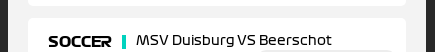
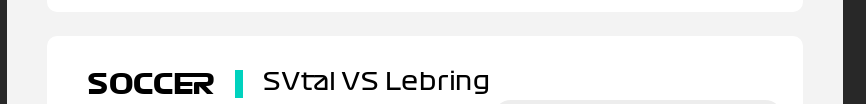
[136,35,332,47] MSV Duisburg VS Beerschot -> [263,70,489,94] SVtal VS Lebring

